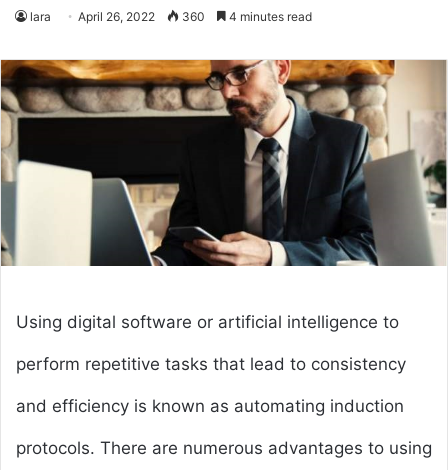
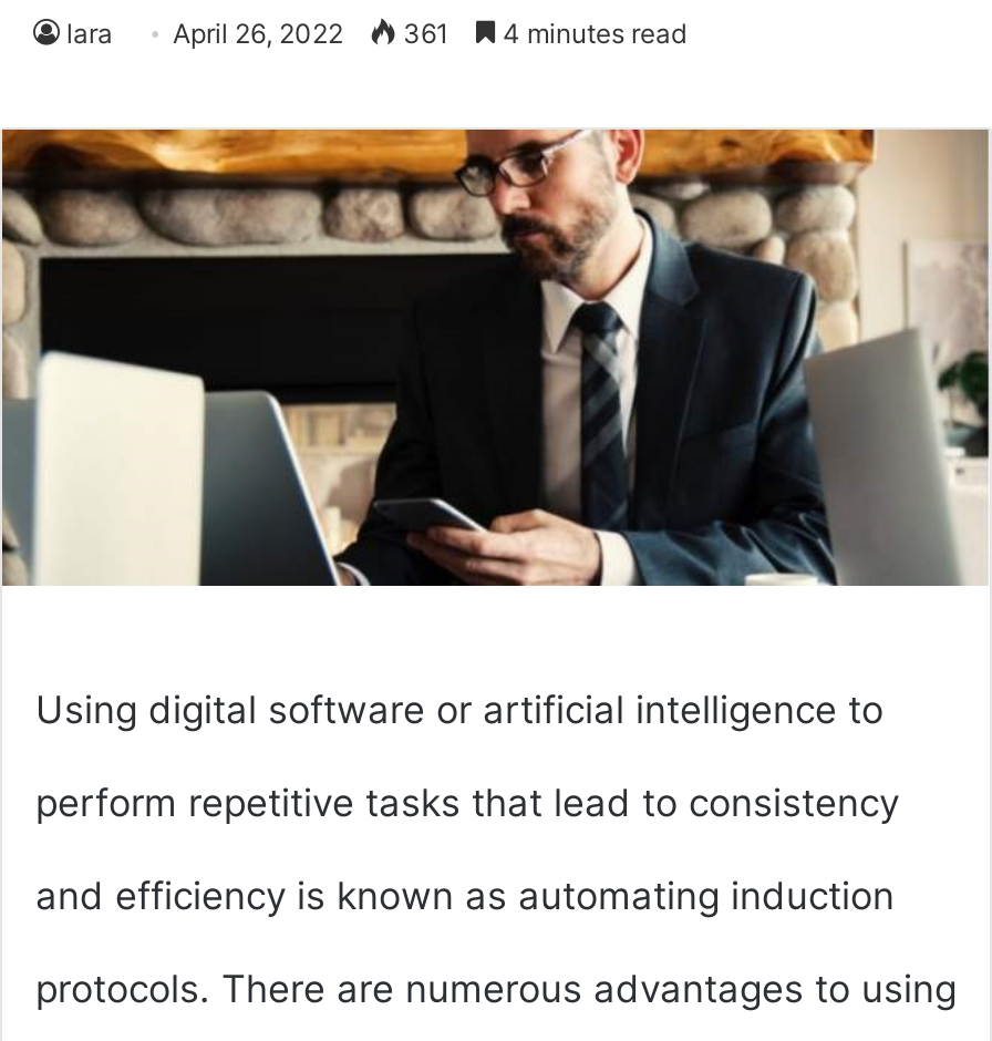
[30,9,312,24] lara April 26, 2022 360 4 minutes read -> [66,17,686,50] lara April 26, 2022 361 4 minutes read

